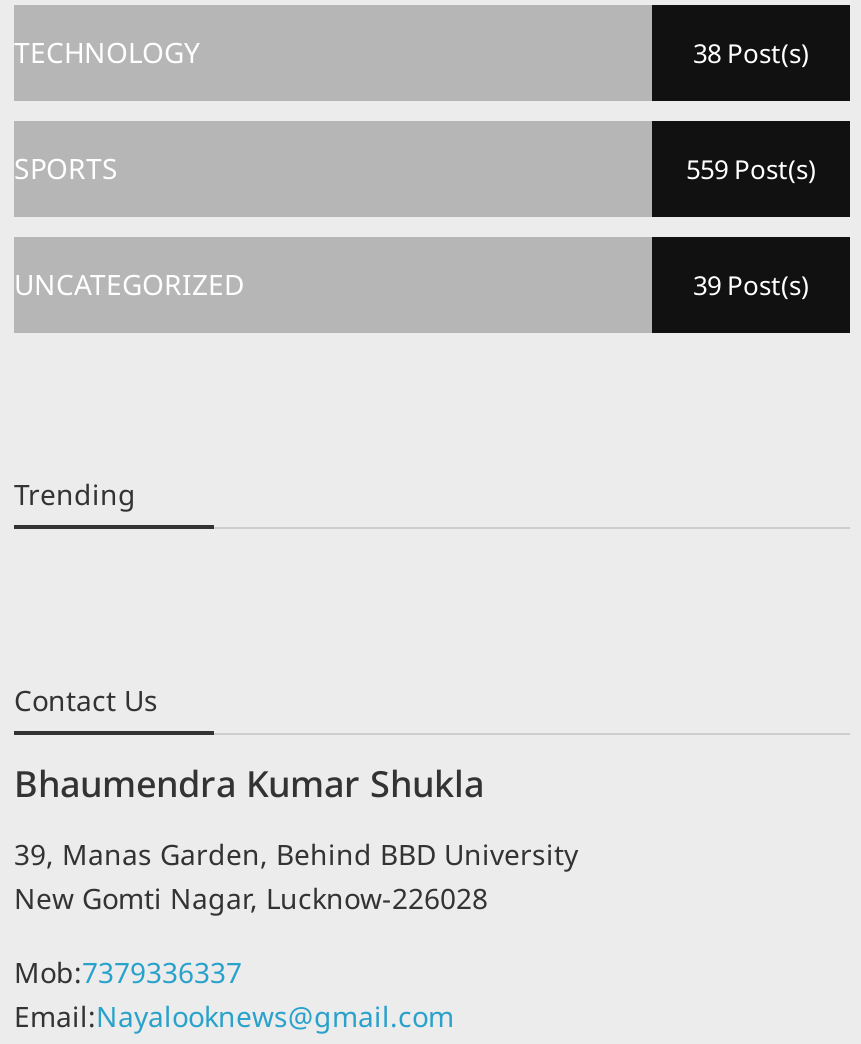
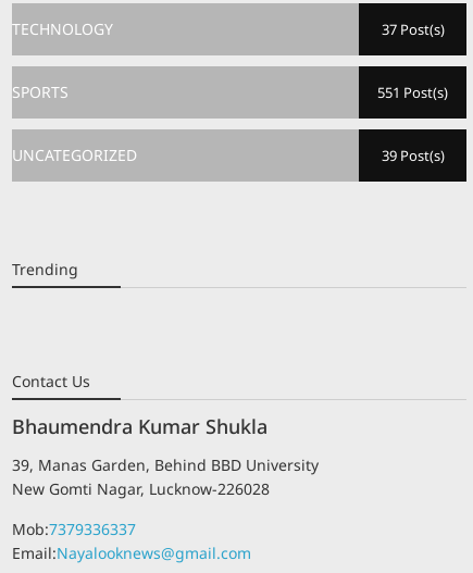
[693,35,809,71] 38 Post(s) -> [381,19,444,39] 37 Post(s)
[686,151,816,187] 559 Post(s) -> [377,82,448,102] 551 Post(s)

